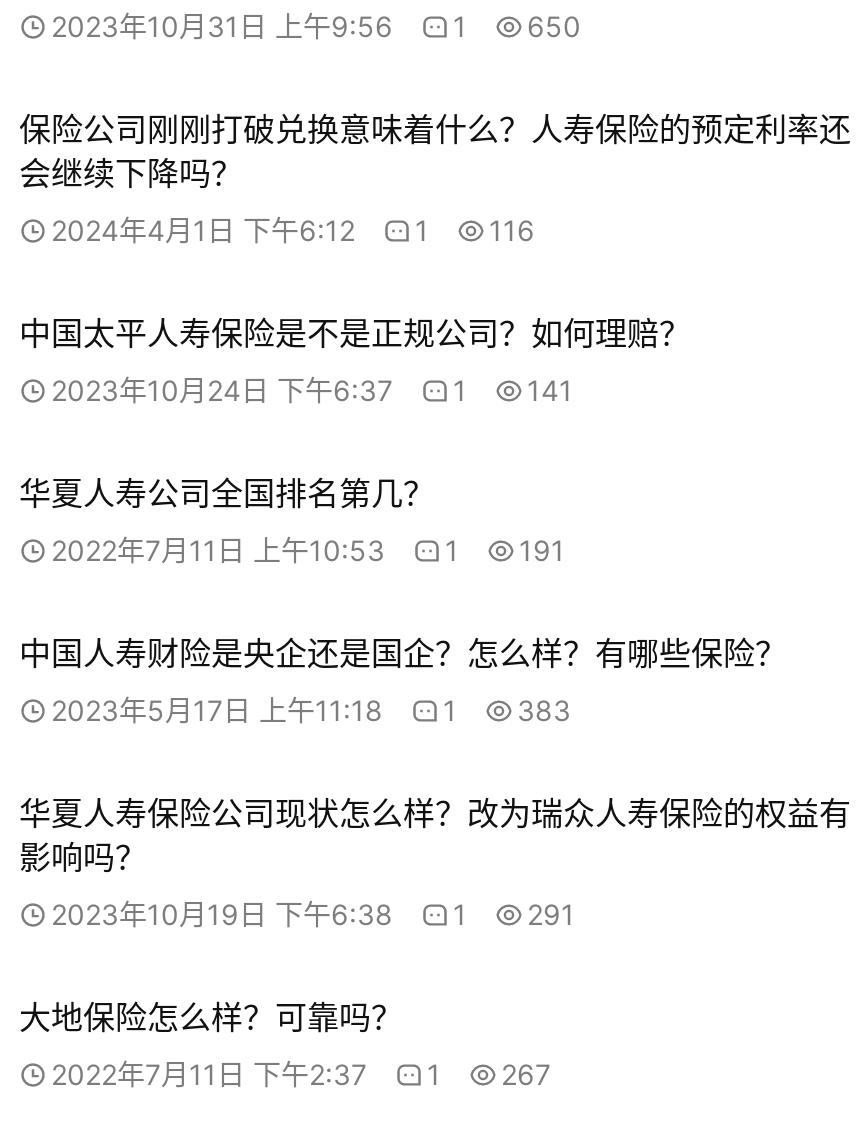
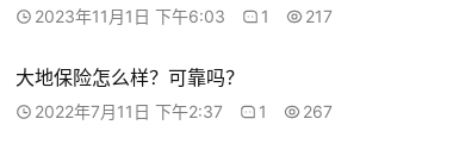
[19,10,851,932] 650 | 保险公司刚刚打破兑换意味着什么？人寿保险的预定利率还 | 会继续下降吗？ | 2024年4月1日 下午6:12 | 1 | 116 | 中国太平人寿保险是不是正规公司？如何理赔？ | 2023年10月24日 下午6:37 | 1 | 141 | 华夏人寿公司全国排名第几？ | 2022年7月11日 上午10:53 | 1 | 191 | 中国人寿财险是央企还是国企？怎么样？有哪些保险？ | 2023年5月17日 上午11:18 | 1 | 383 | 华夏人寿保险公司现状怎么样？改为瑞众人寿保险的权益有 | 影响吗？ | 2023年10月19日 下午6:38 | 1 | 291 -> [305,6,333,27] 217
[51,10,393,44] 2023年10月31日 上午9:56 -> [35,6,225,27] 2023年11月1日 下午6:03

